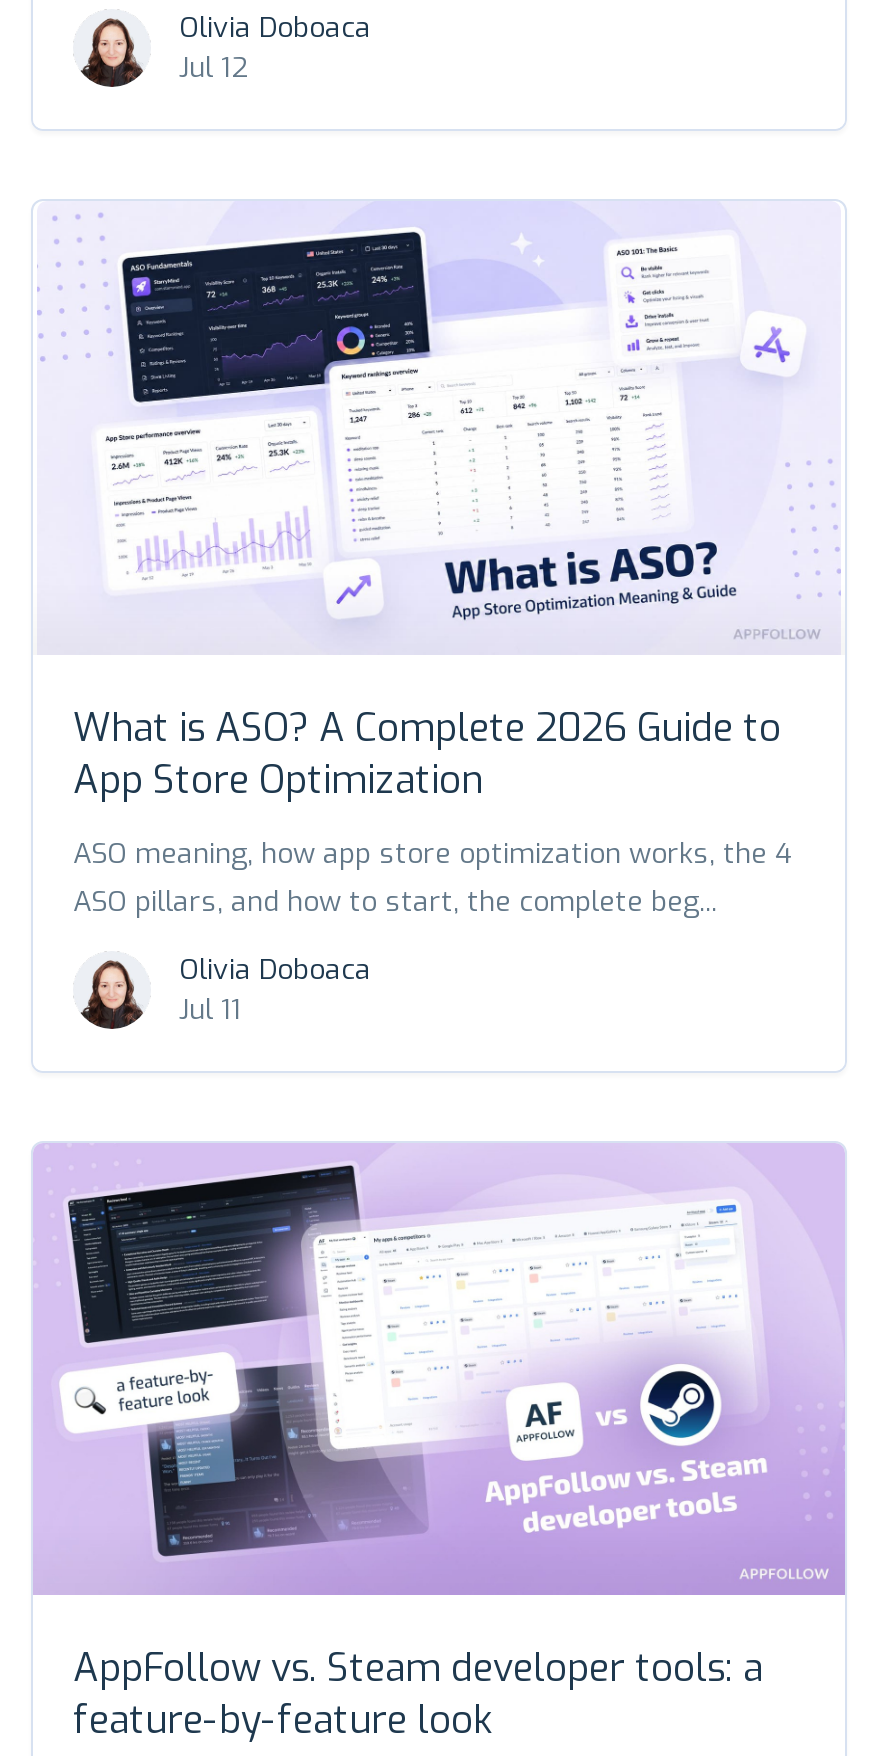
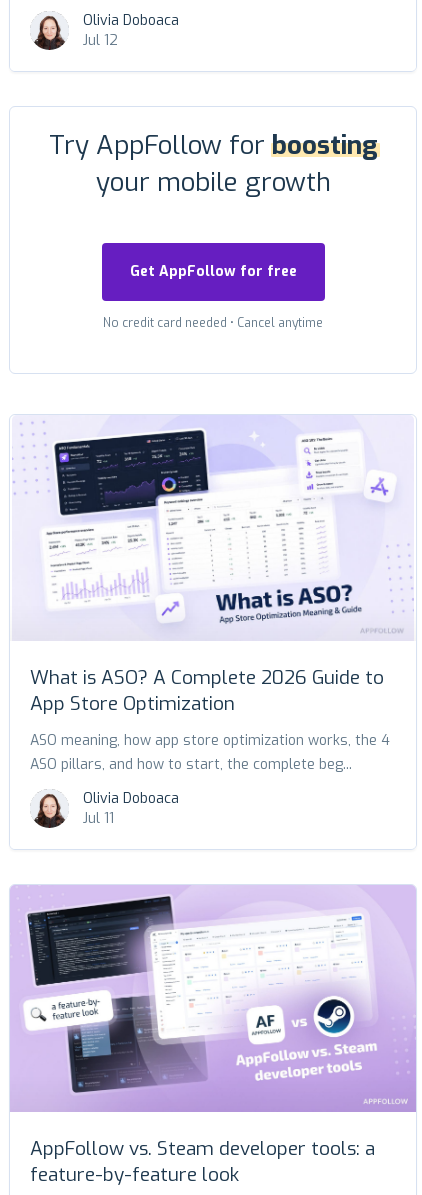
none -> [48,128,377,331] Try AppFollow for boosting | your mobile growth | Get AppFollow for free | No credit card needed • Cancel anytime

